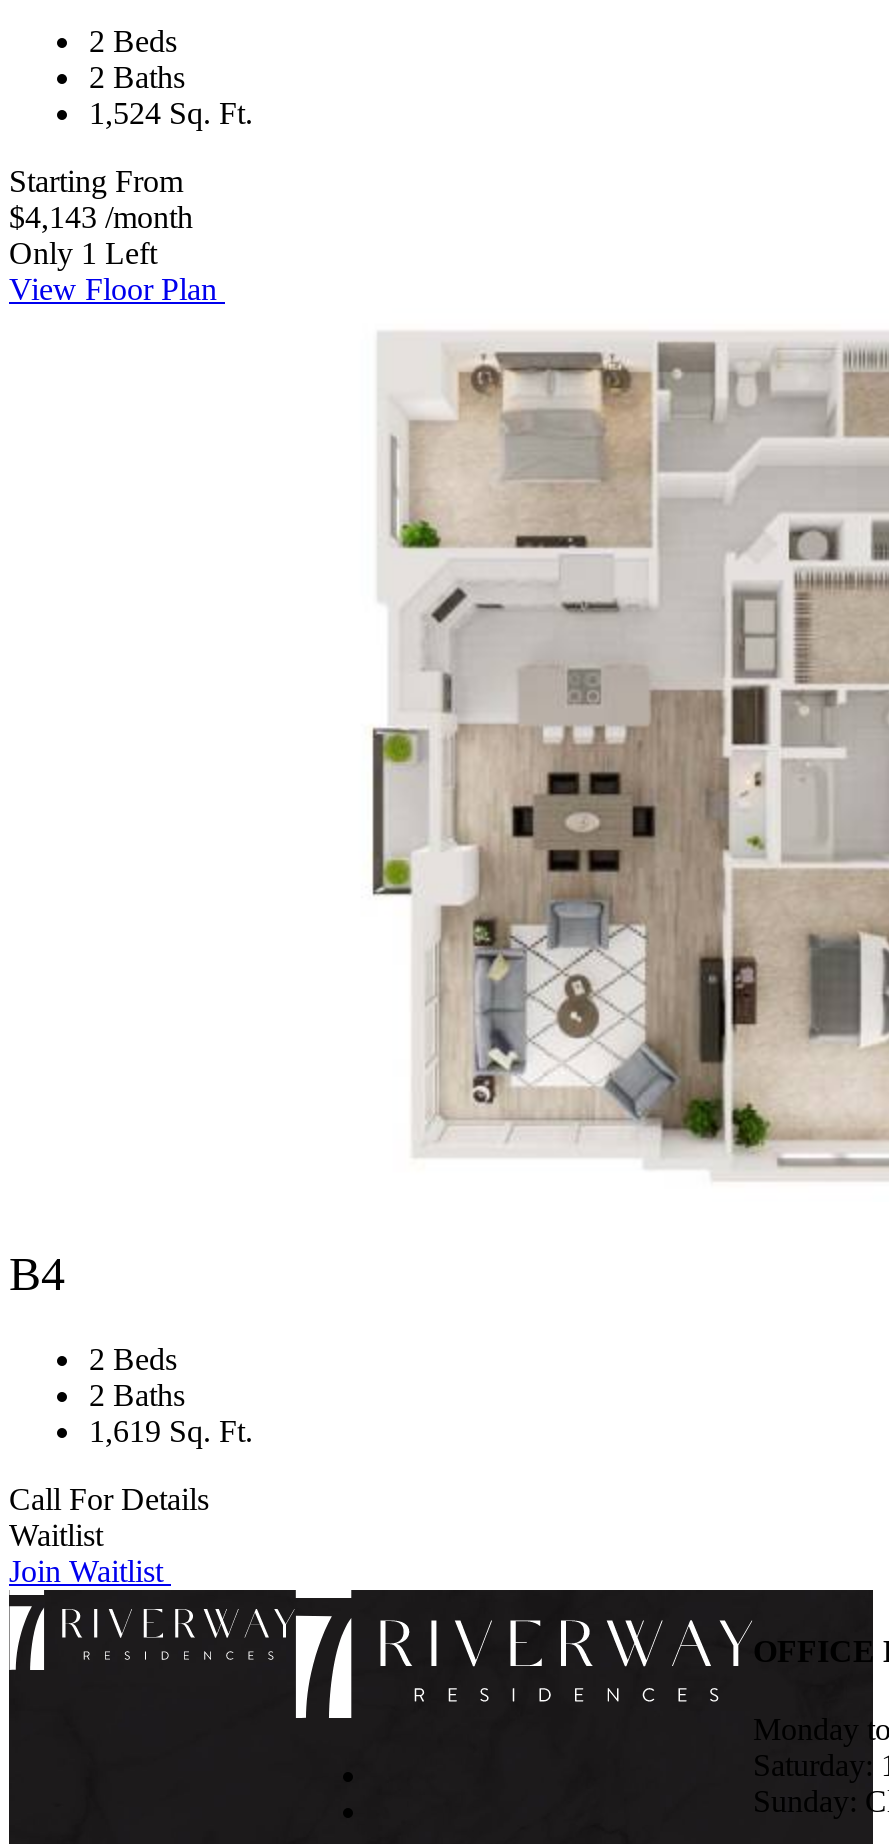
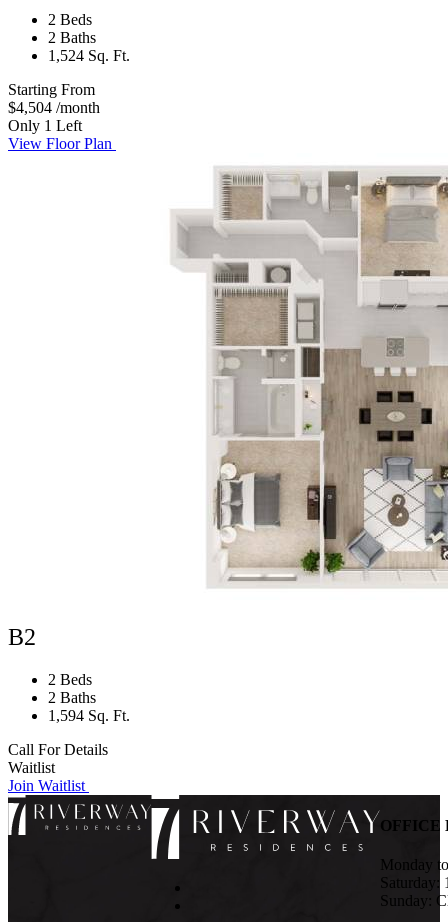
[9,199,193,233] $4,143 /month -> [8,99,100,116] $4,504 /month
[337,332,883,1174] [image] -> [171,167,445,588] [image]
[9,1249,65,1301] B4 -> [8,624,36,650] B2
[89,1414,253,1448] 1,619 Sq. Ft. -> [48,707,130,724] 1,594 Sq. Ft.

